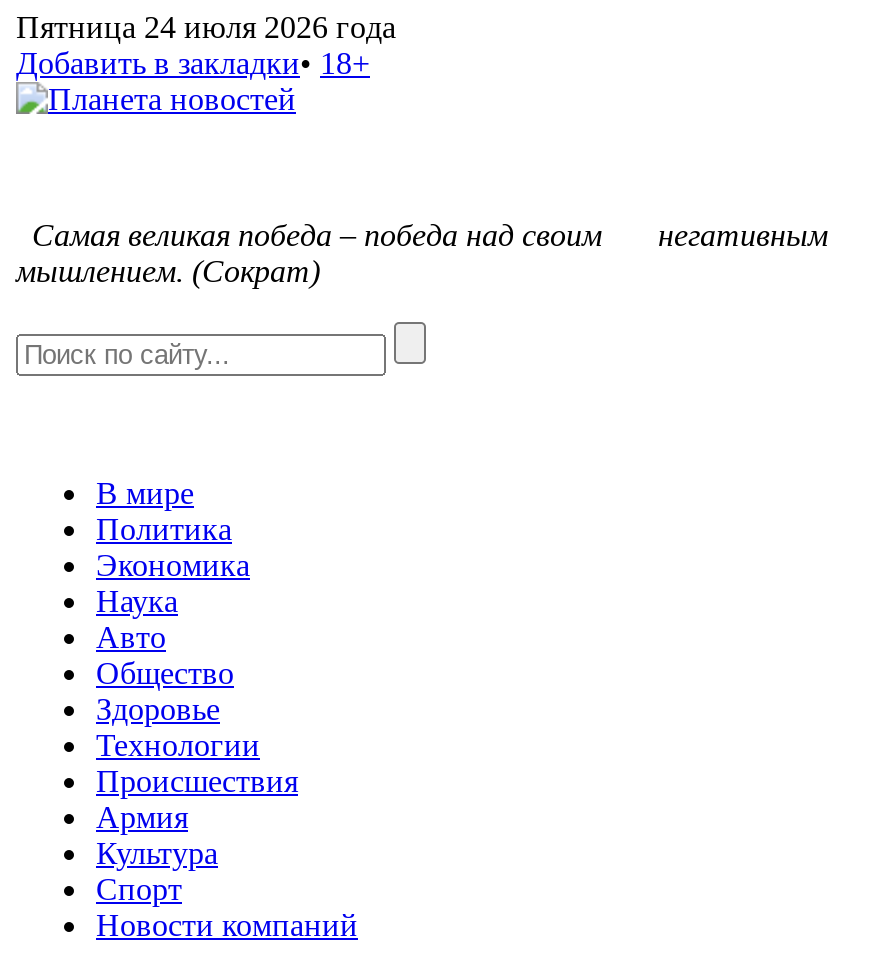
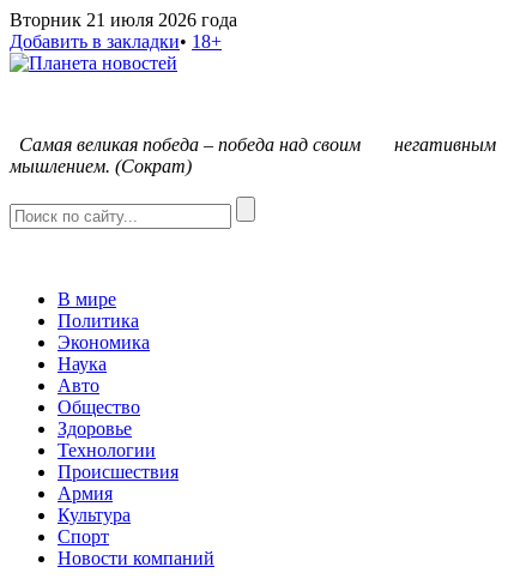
[16,10,396,44] Пятница 24 июля 2026 года -> [10,10,237,30] Вторник 21 июля 2026 года

